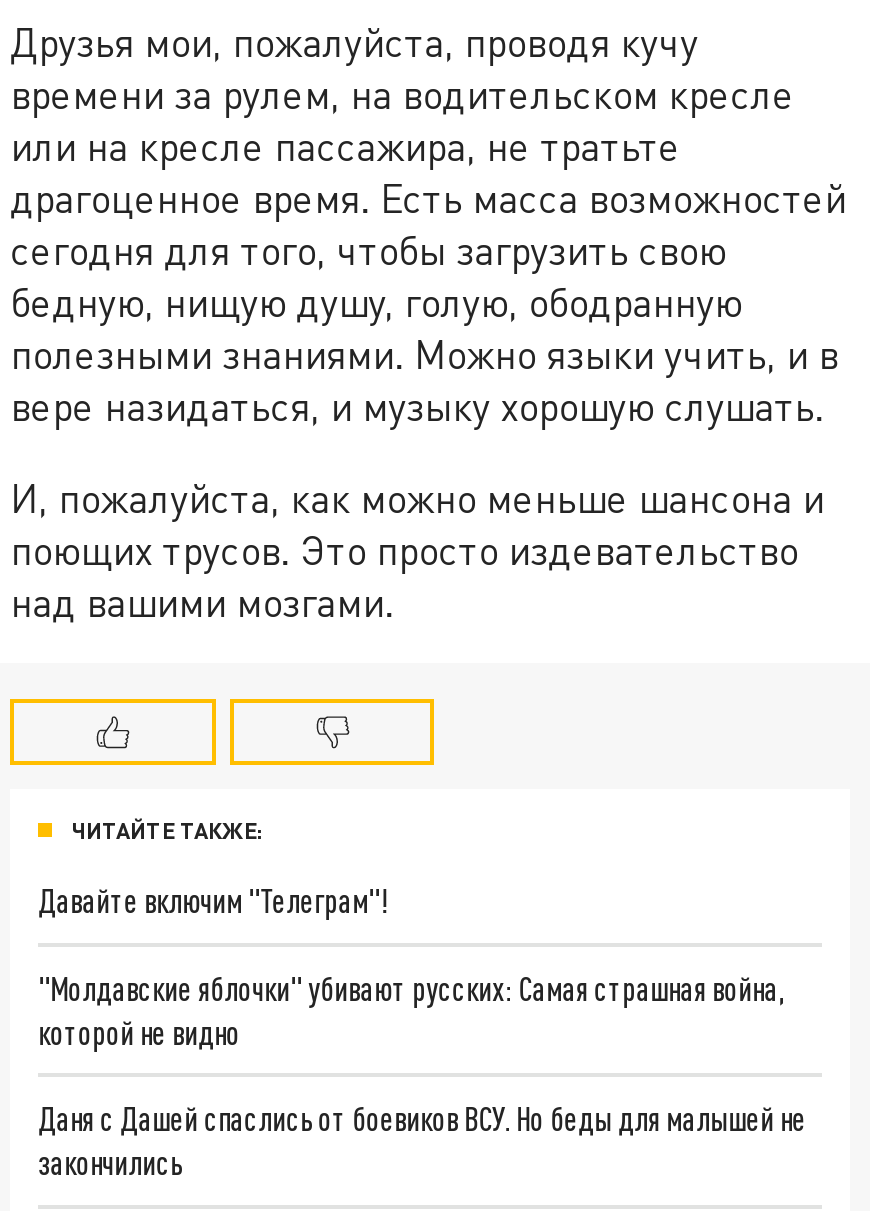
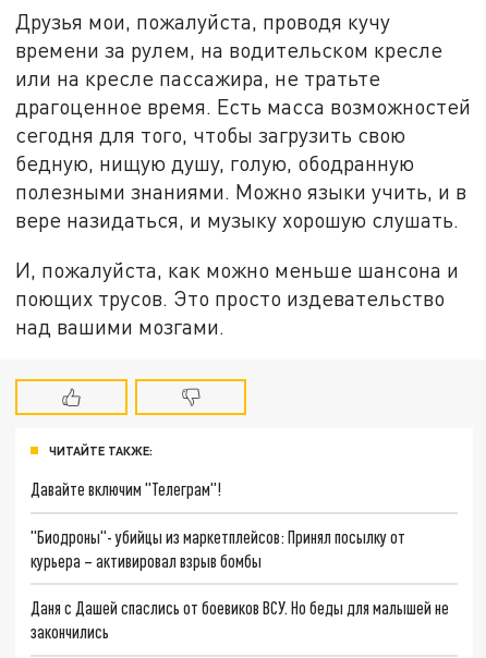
[38,968,784,1050] "Молдавские яблочки" убивают русских: Самая страшная война, | которой не видно -> [31,526,405,570] "Биодроны"- убийцы из маркетплейсов: Принял посылку от | курьера – активировал взрыв бомбы

